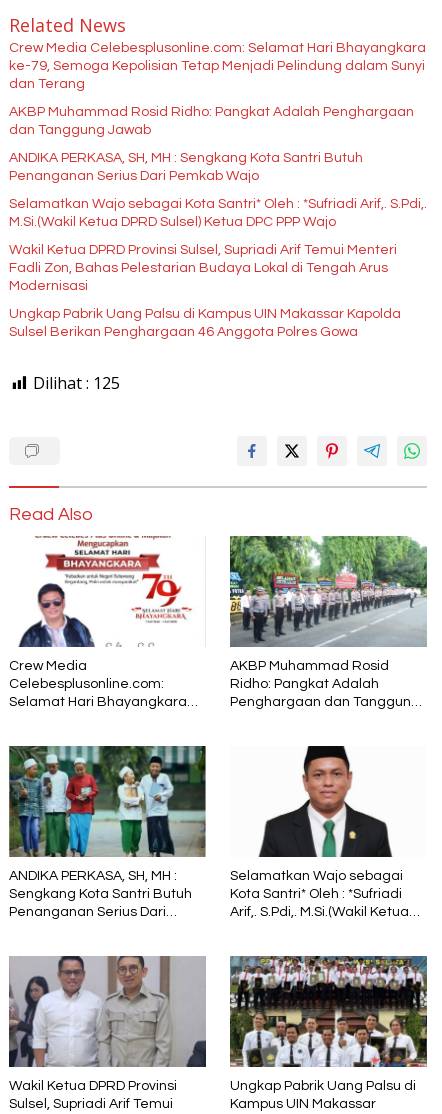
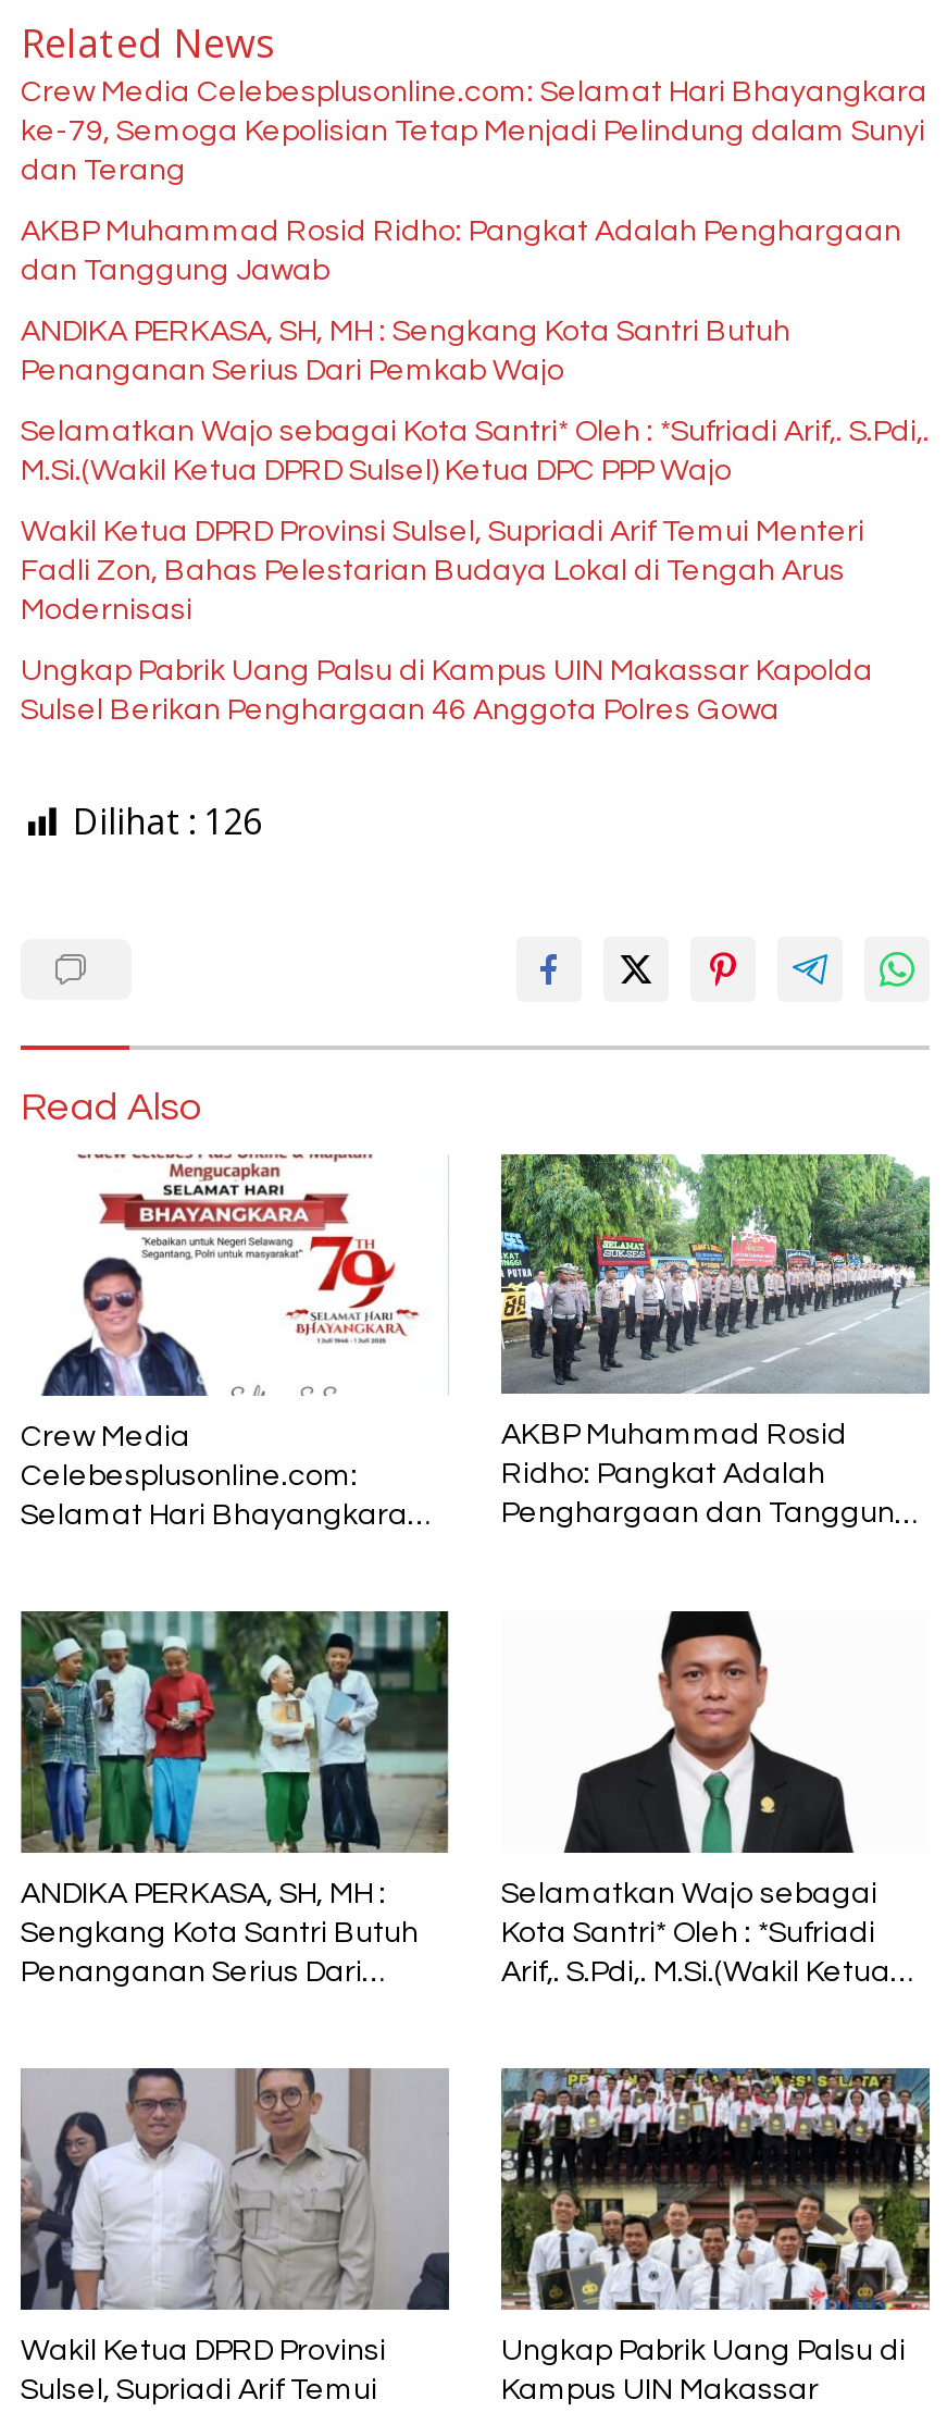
[33,372,120,394] Dilihat : 125 -> [73,798,262,846] Dilihat : 126

